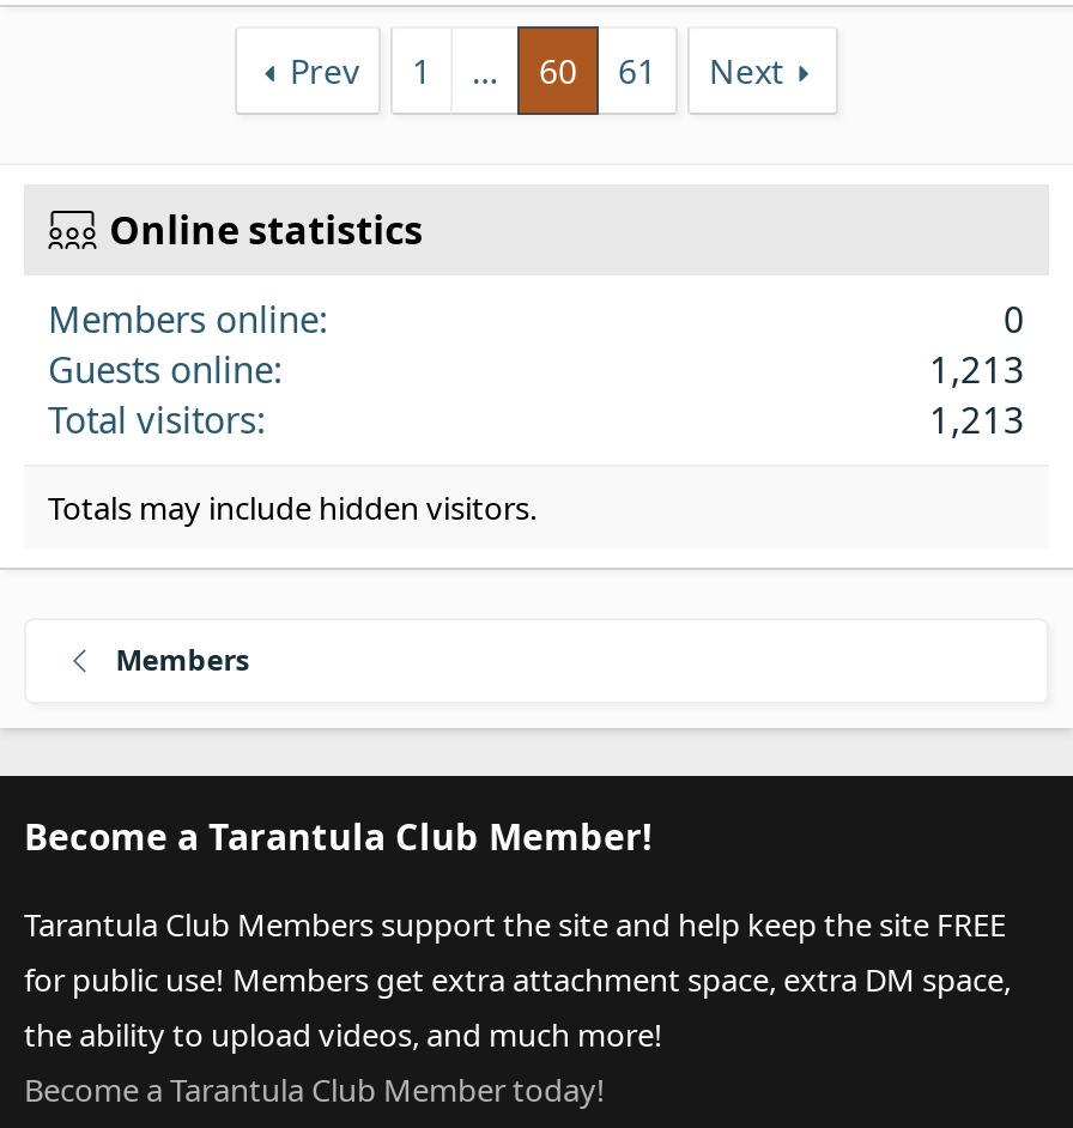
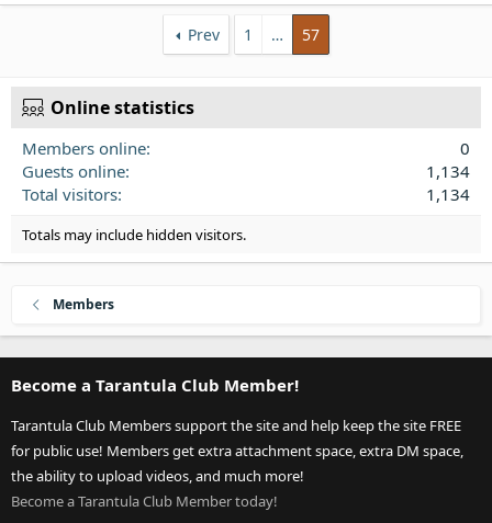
[539,48,783,94] 60 | 61 | Next -> [302,24,320,45] 57
[929,345,1025,393] 1,213 -> [426,160,470,182] 1,134
[929,395,1025,443] 1,213 -> [426,183,470,205] 1,134

